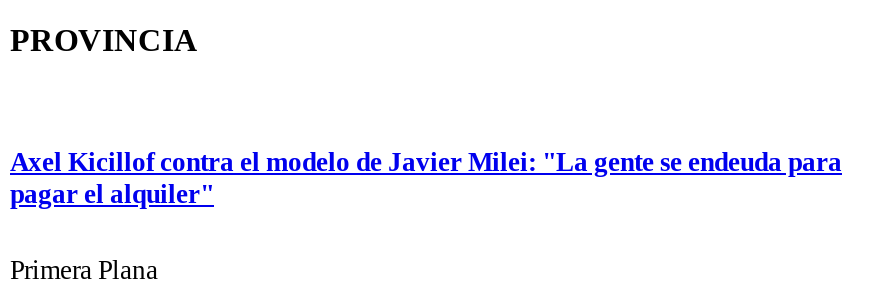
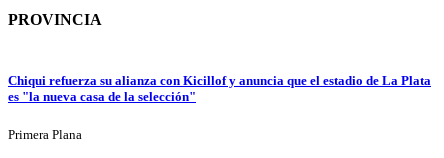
[10,147,842,209] Axel Kicillof contra el modelo de Javier Milei: "La gente se endeuda para | pagar el alquiler" -> [8,73,431,104] Chiqui refuerza su alianza con Kicillof y anuncia que el estadio de La Plata | es "la nueva casa de la selección"

